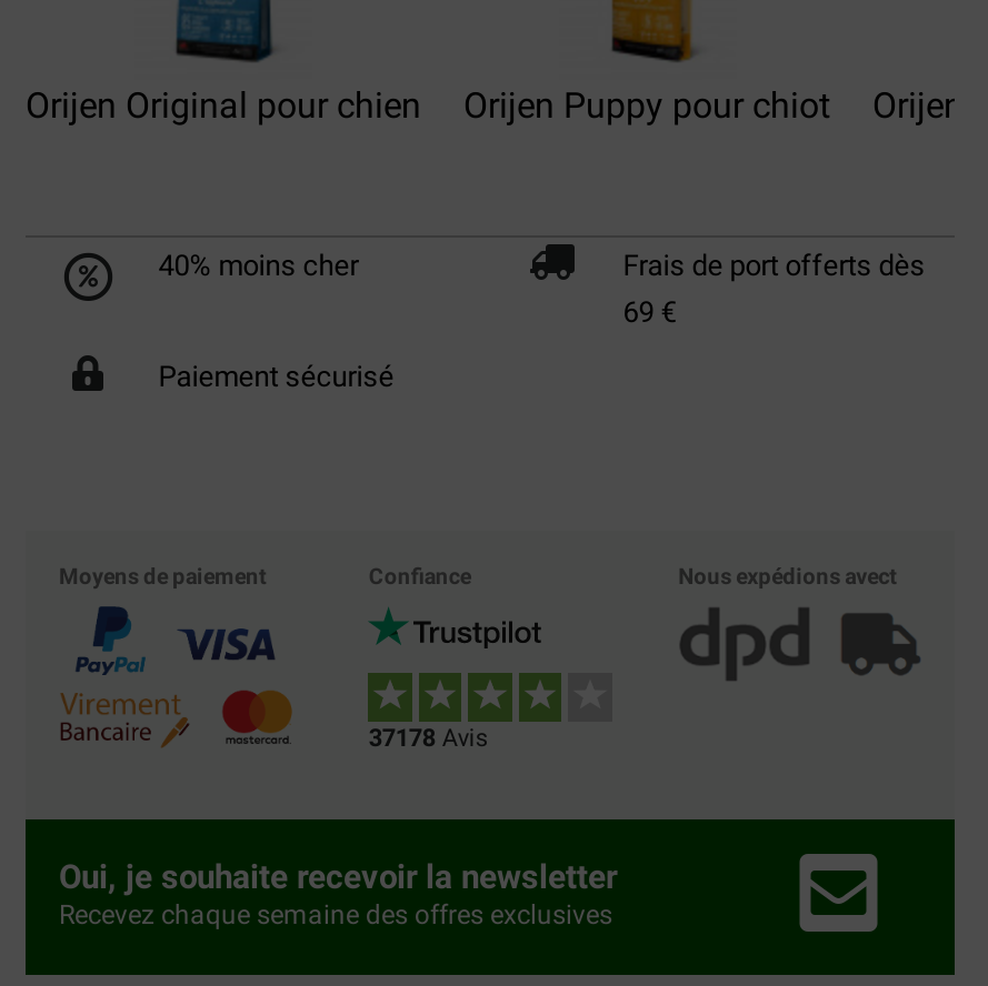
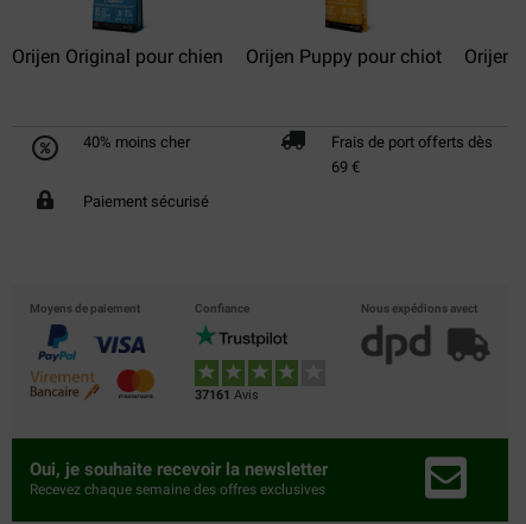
[369,724,489,753] 37178 Avis -> [195,388,259,403] 37161 Avis

